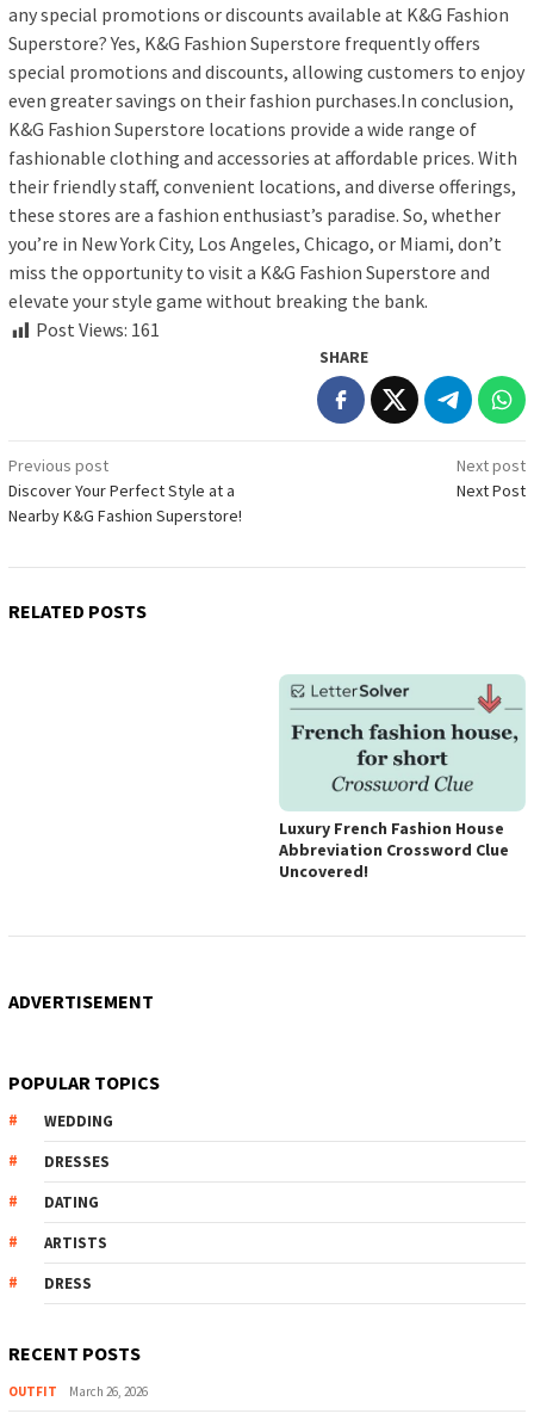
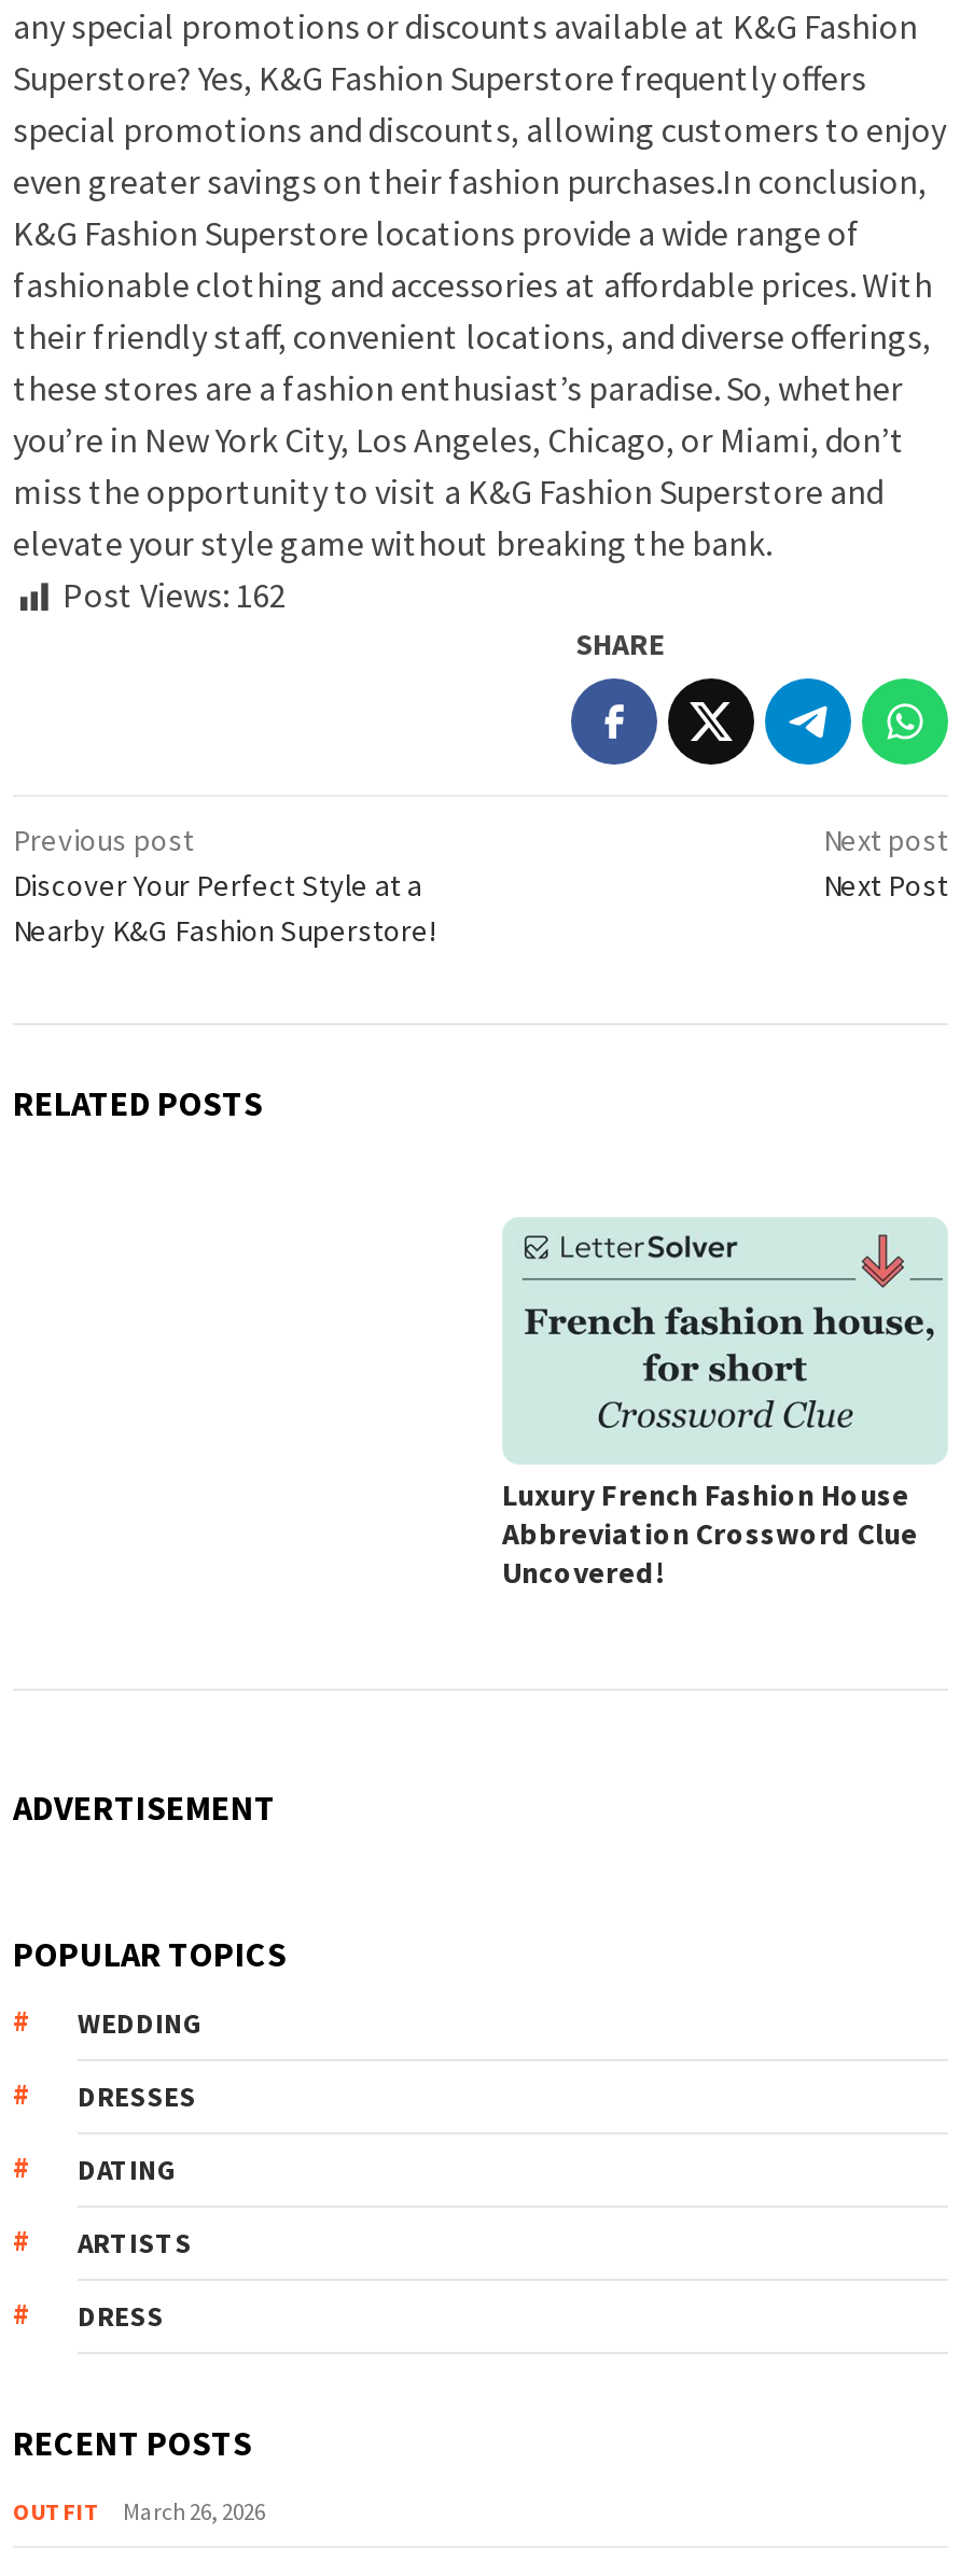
[36,318,160,342] Post Views: 161 -> [62,574,287,617] Post Views: 162

